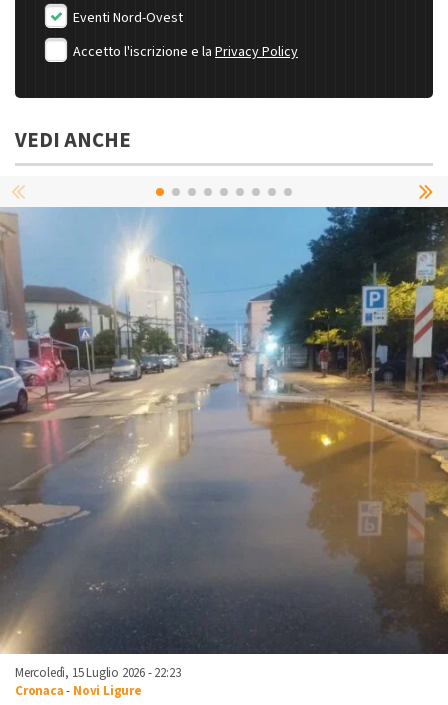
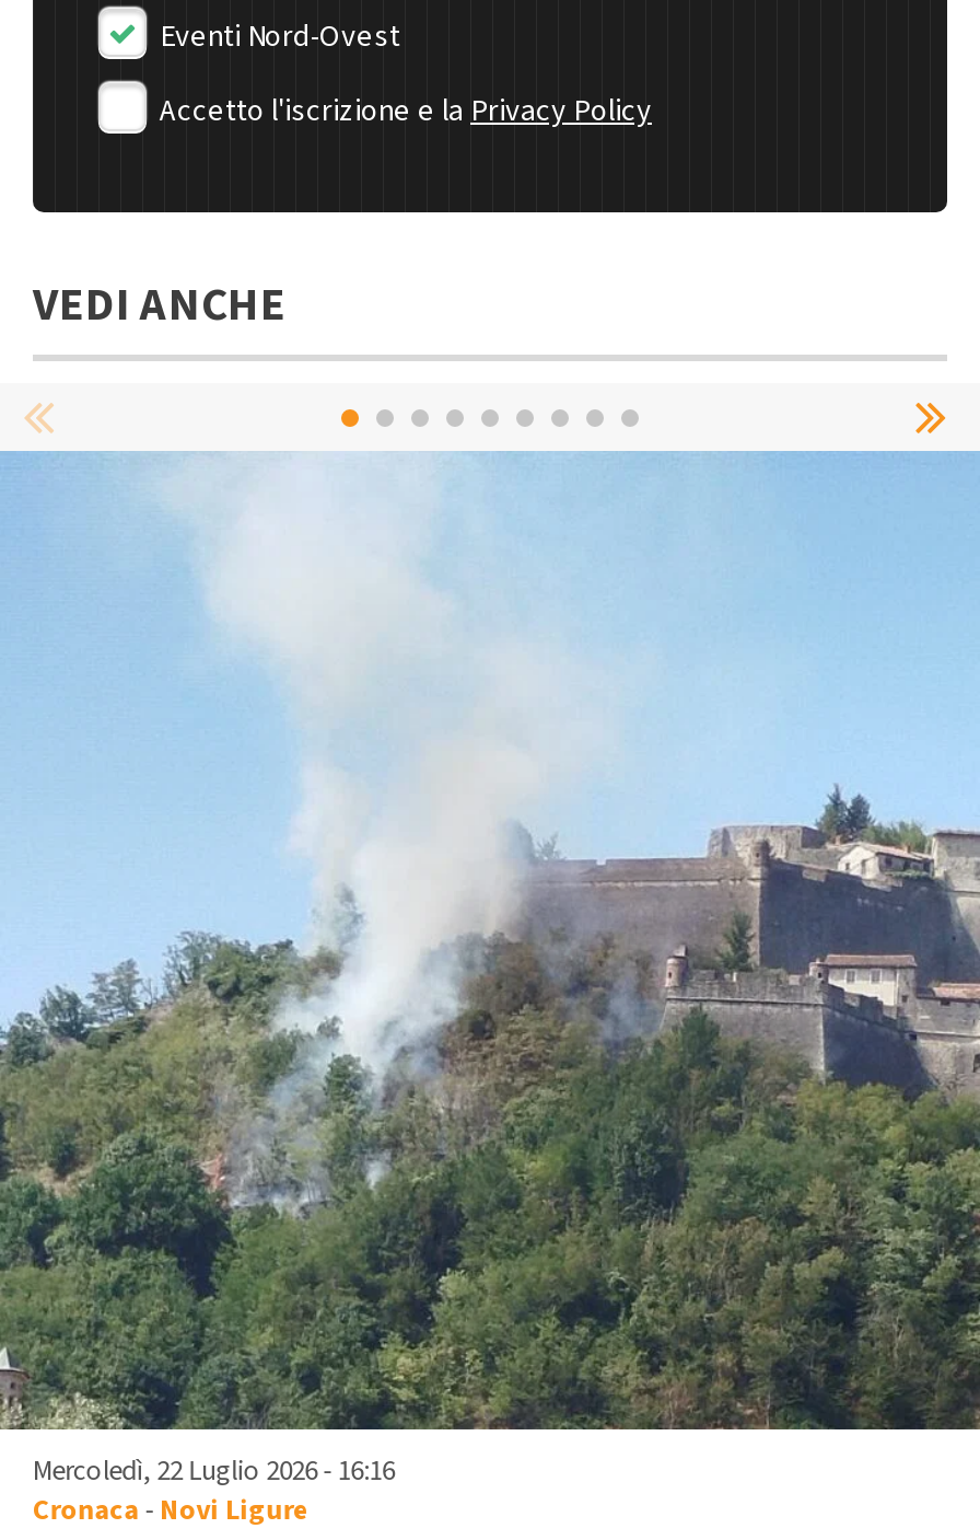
[3,206,445,682] [image] | Mercoledì, 15 Luglio 2026 - 22:23 -> [7,451,973,1491] [image] | Mercoledì, 22 Luglio 2026 - 16:16

